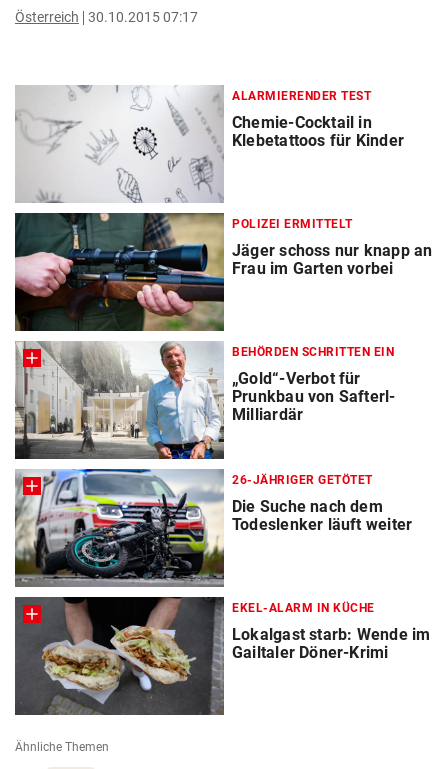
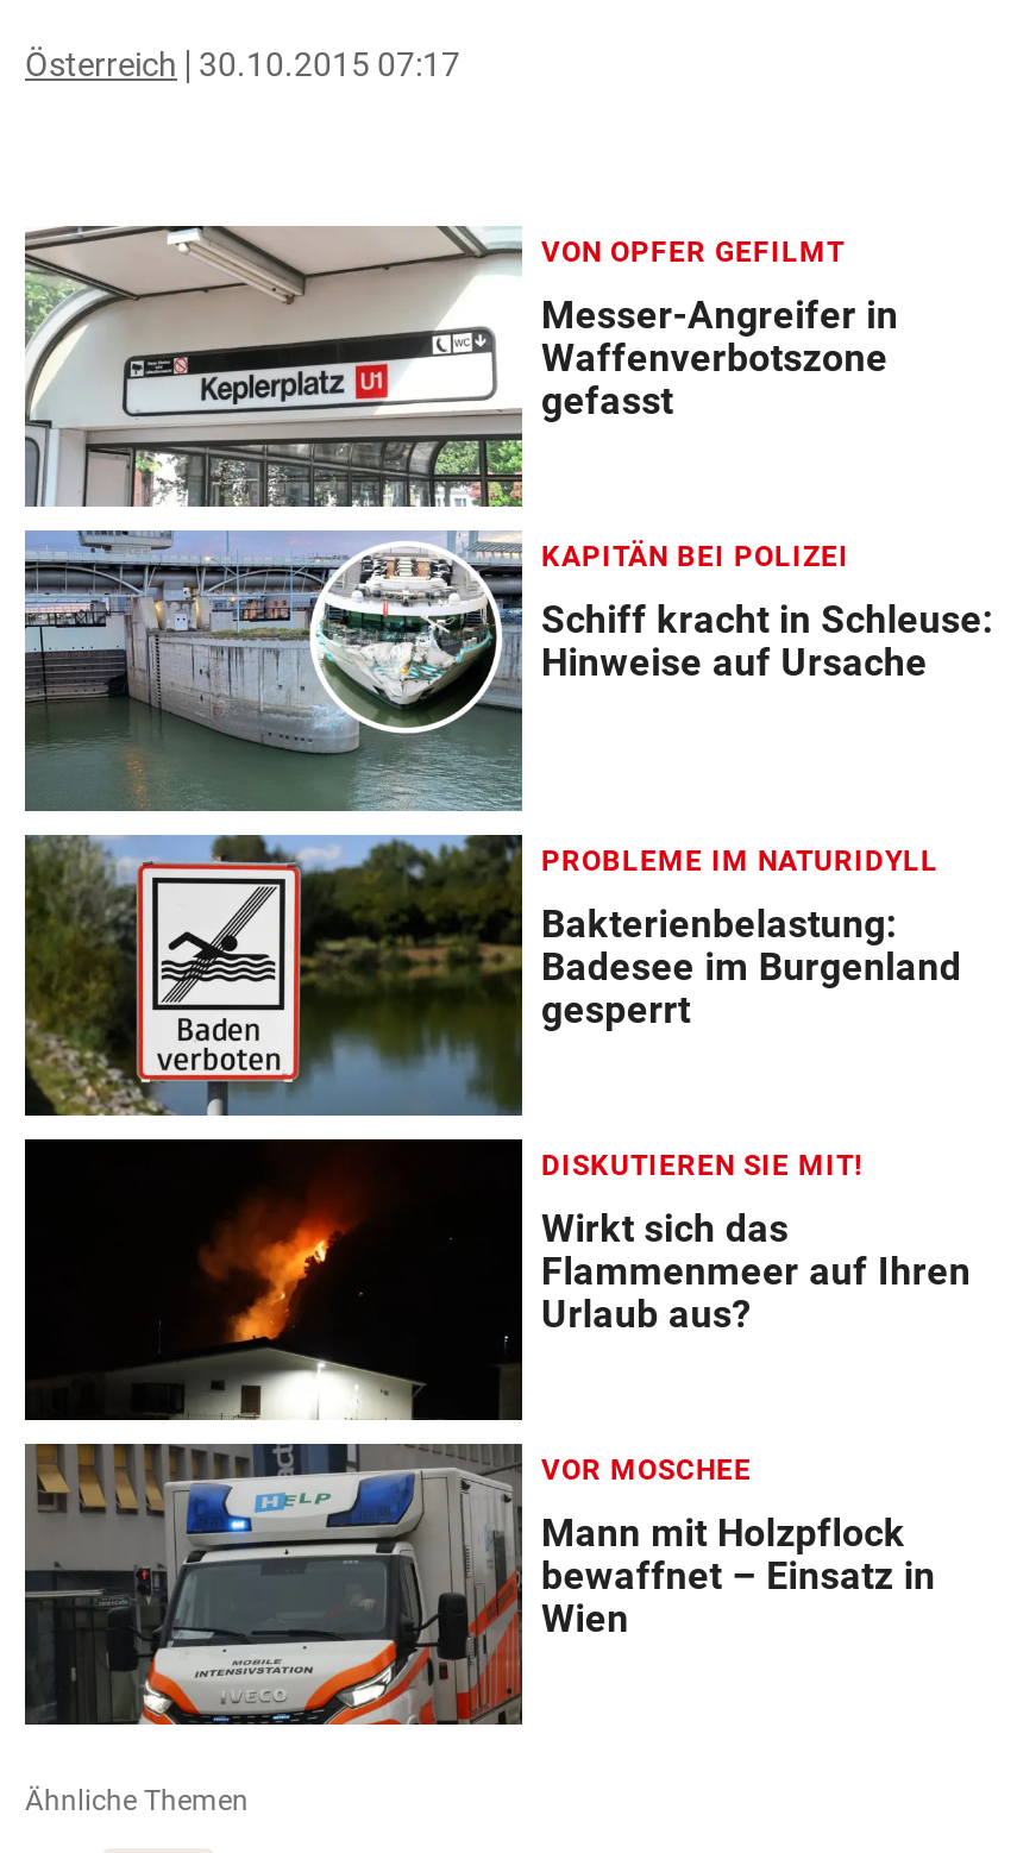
[16,85,371,203] [image] | ALARMIERENDER TEST -> [25,224,845,509] [image] | VON OPFER GEFILMT
[232,113,404,150] Chemie-Cocktail in | Klebetattoos für Kinder -> [541,293,898,423] Messer-Angreifer in | Waffenverbotszone | gefasst
[15,212,352,331] [image] | POLIZEI ERMITTELT -> [23,530,849,811] [image] | KAPITÄN BEI POLIZEI
[232,241,432,278] Jäger schoss nur knapp an | Frau im Garten vorbei -> [541,597,995,685] Schiff kracht in Schleuse: | Hinweise auf Ursache
[15,341,394,460] [image] | BEHÖRDEN SCHRITTEN EIN -> [25,833,938,1118] [image] | PROBLEME IM NATURIDYLL
[232,369,395,424] „Gold“-Verbot für | Prunkbau von Safterl- | Milliardär -> [541,902,961,1033] Bakterienbelastung: | Badesee im Burgenland | gesperrt
[14,468,372,588] [image] | 26-JÄHRIGER GETÖTET -> [23,1137,862,1422] [image] | DISKUTIEREN SIE MIT!
[232,497,412,534] Die Suche nach dem | Todeslenker läuft weiter -> [541,1207,971,1338] Wirkt sich das | Flammenmeer auf Ihren | Urlaub aus?
[15,596,374,716] [image] | EKEL-ALARM IN KÜCHE -> [27,1441,752,1727] [image] | VOR MOSCHEE
[232,625,430,662] Lokalgast starb: Wende im | Gailtaler Döner-Krimi -> [541,1511,936,1642] Mann mit Holzpflock | bewaffnet – Einsatz in | Wien

